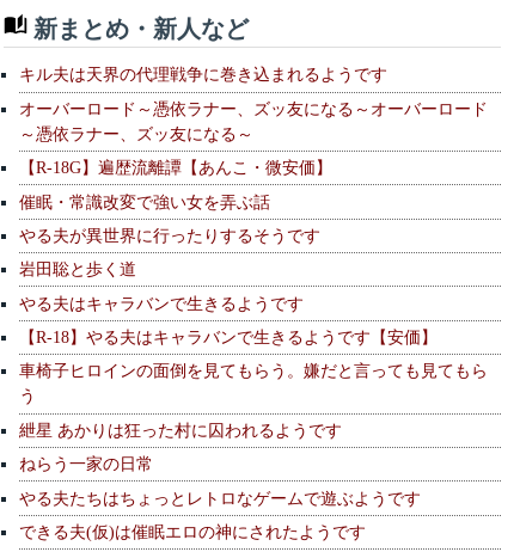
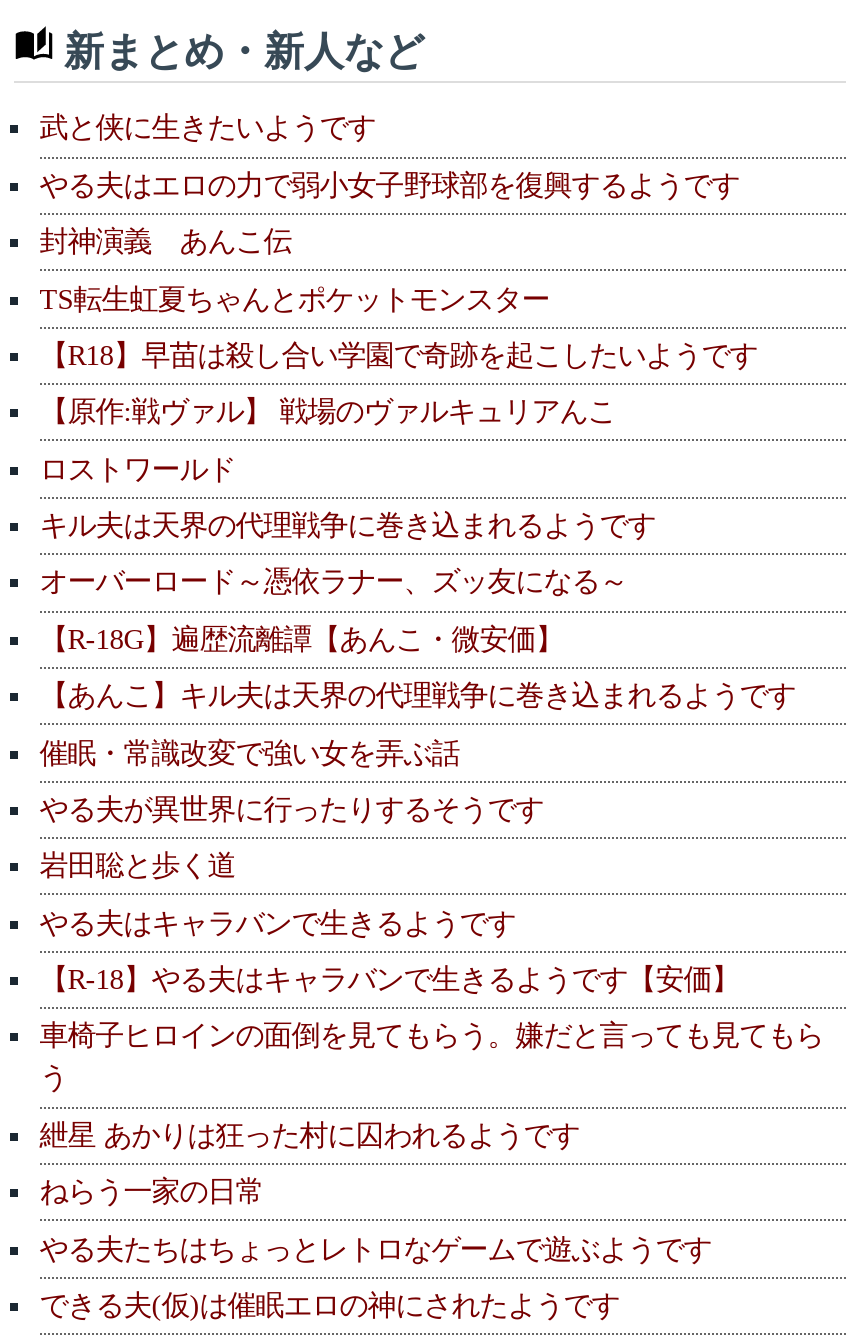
none -> [40,112,758,484] 武と侠に生きたいようです | やる夫はエロの力で弱小女子野球部を復興するようです | 封神演義 あんこ伝 | TS転生虹夏ちゃんとポケットモンスター | 【R18】早苗は殺し合い学園で奇跡を起こしたいようです | 【原作:戦ヴァル】 戦場のヴァルキュリアんこ | ロストワールド
[19,99,487,143] オーバーロード～憑依ラナー、ズッ友になる～オーバーロード | ～憑依ラナー、ズッ友になる～ -> [40,566,628,598] オーバーロード～憑依ラナー、ズッ友になる～
none -> [40,679,796,711] 【あんこ】キル夫は天界の代理戦争に巻き込まれるようです

